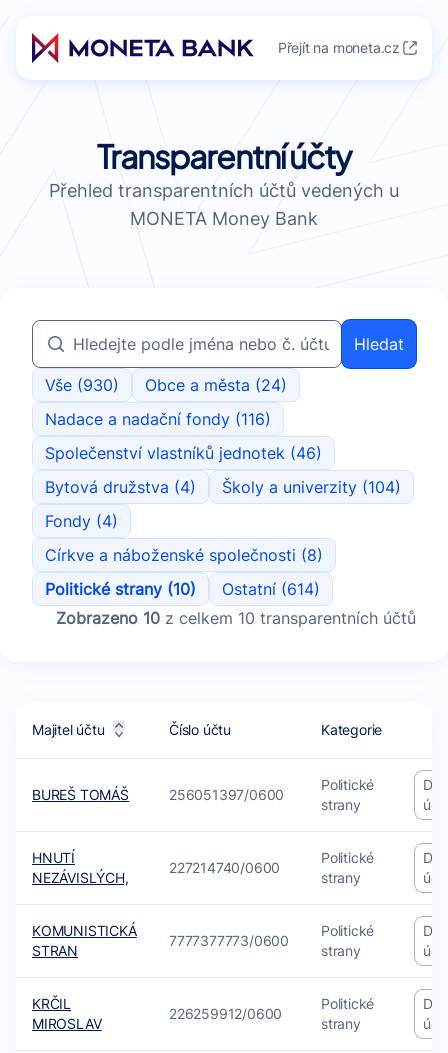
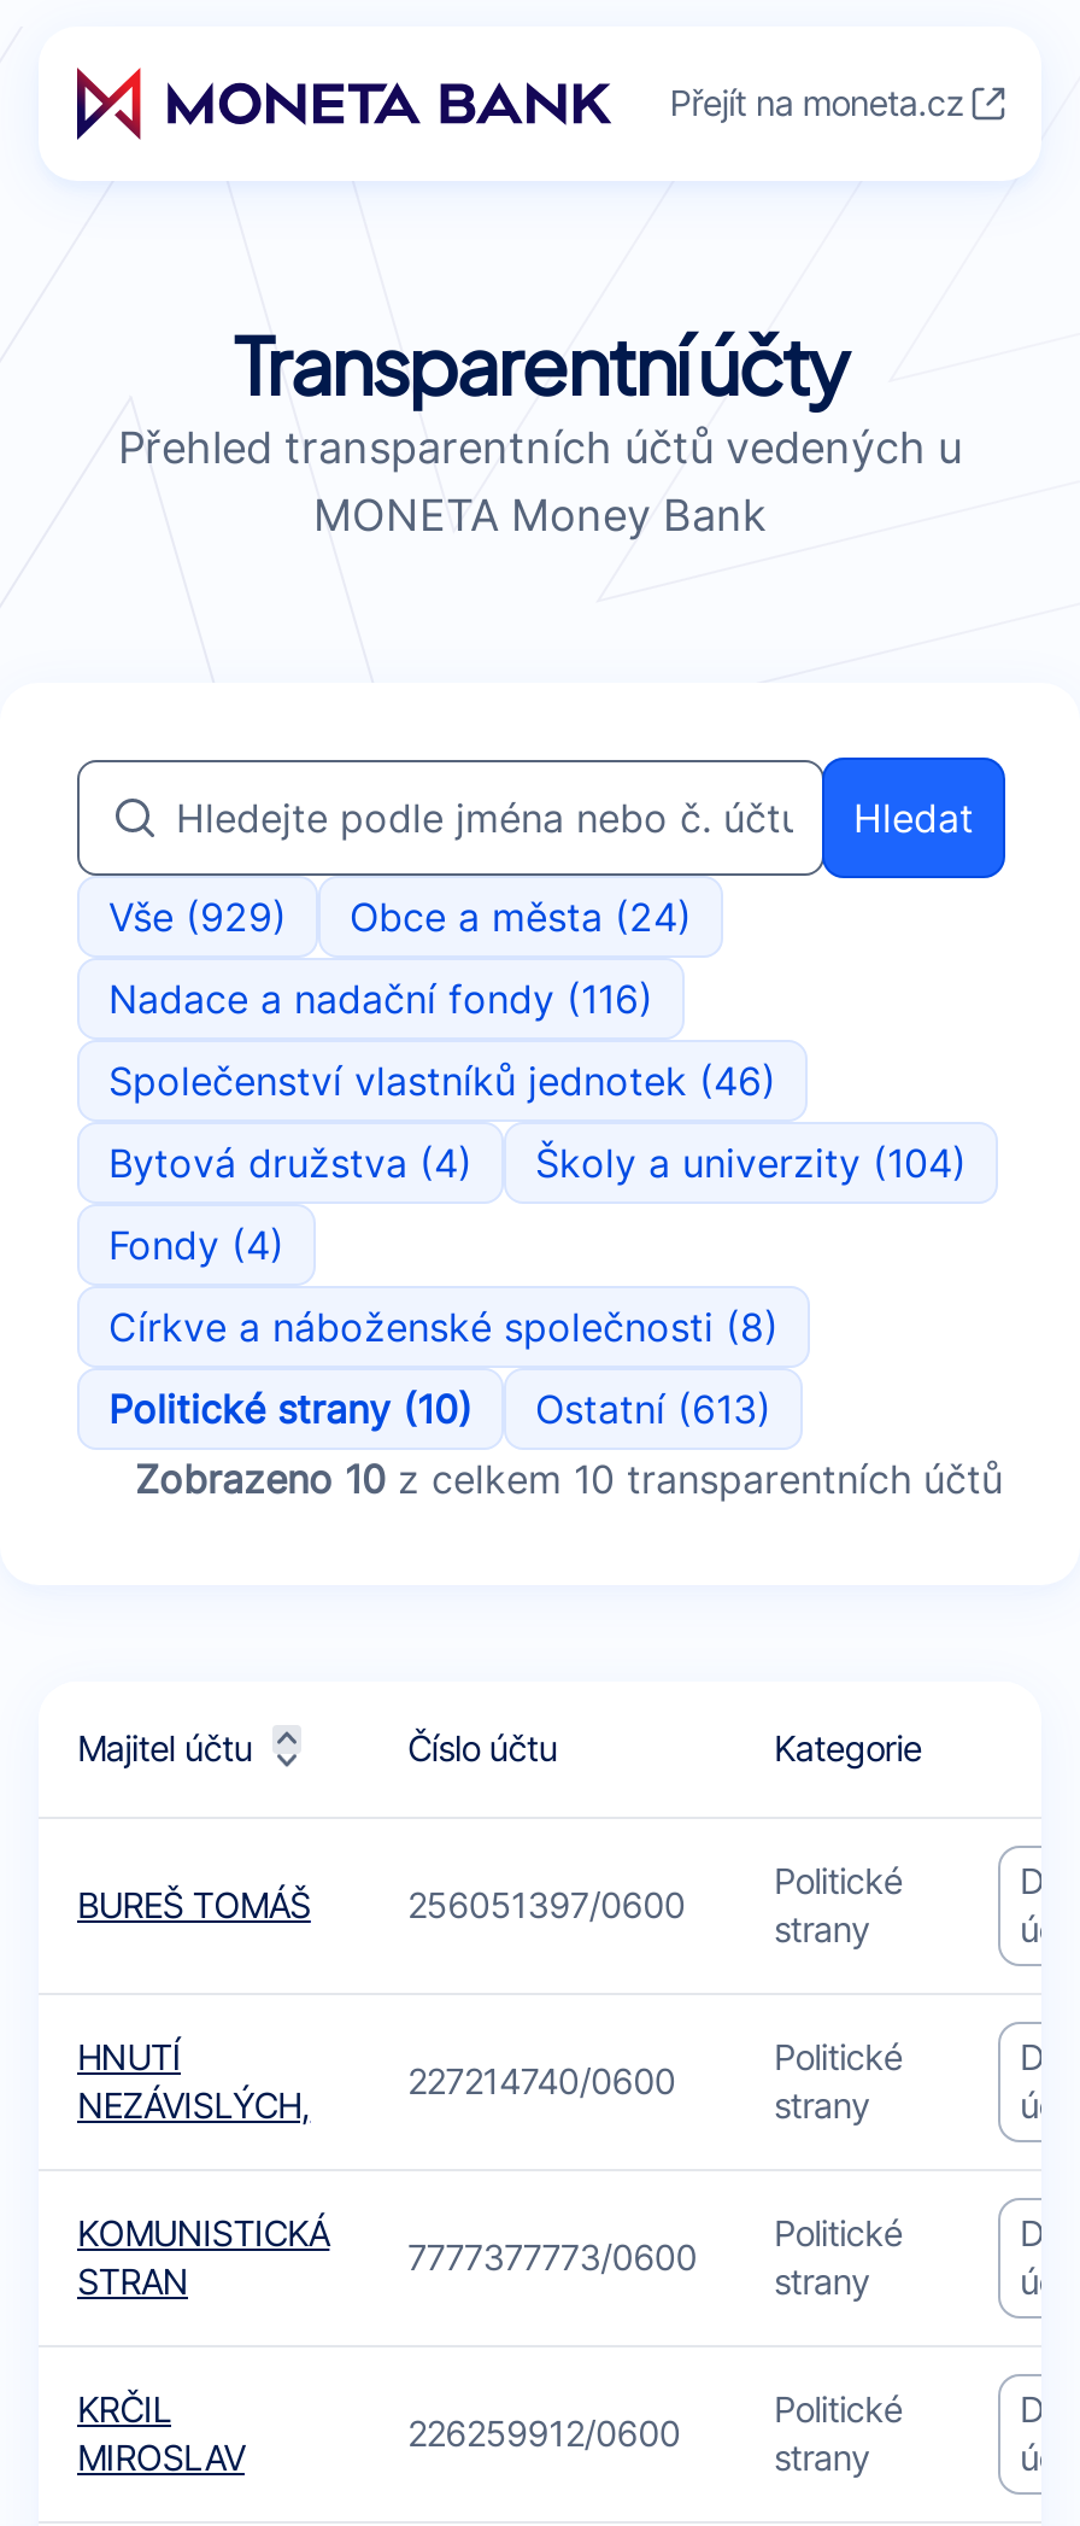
[45,375,287,395] Vše (930) Obce a města (24) -> [108,893,692,941] Vše (929) Obce a města (24)
[45,579,320,599] Politické strany (10) Ostatní (614) -> [108,1385,771,1433] Politické strany (10) Ostatní (613)

